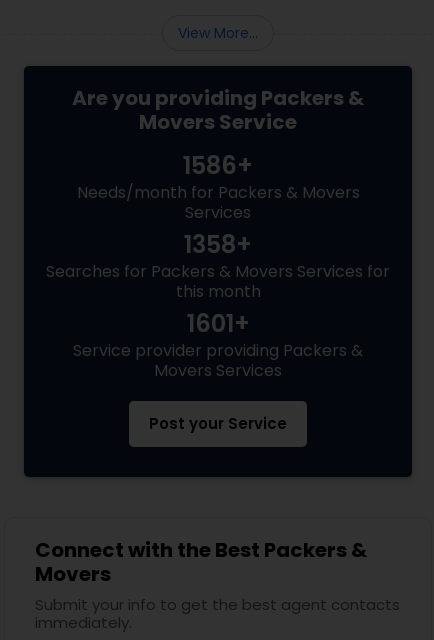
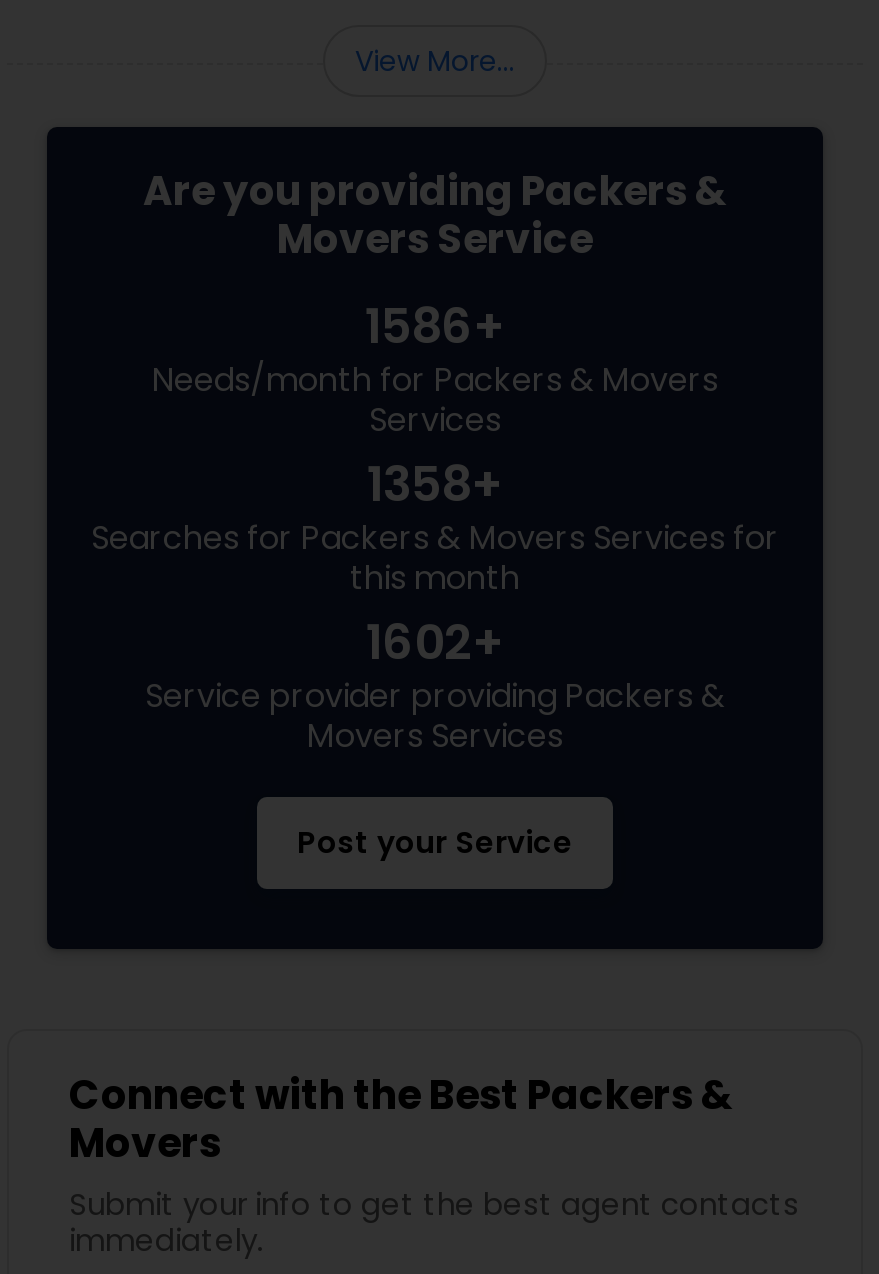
[186,307,249,340] 1601+ -> [366,609,504,675] 1602+

